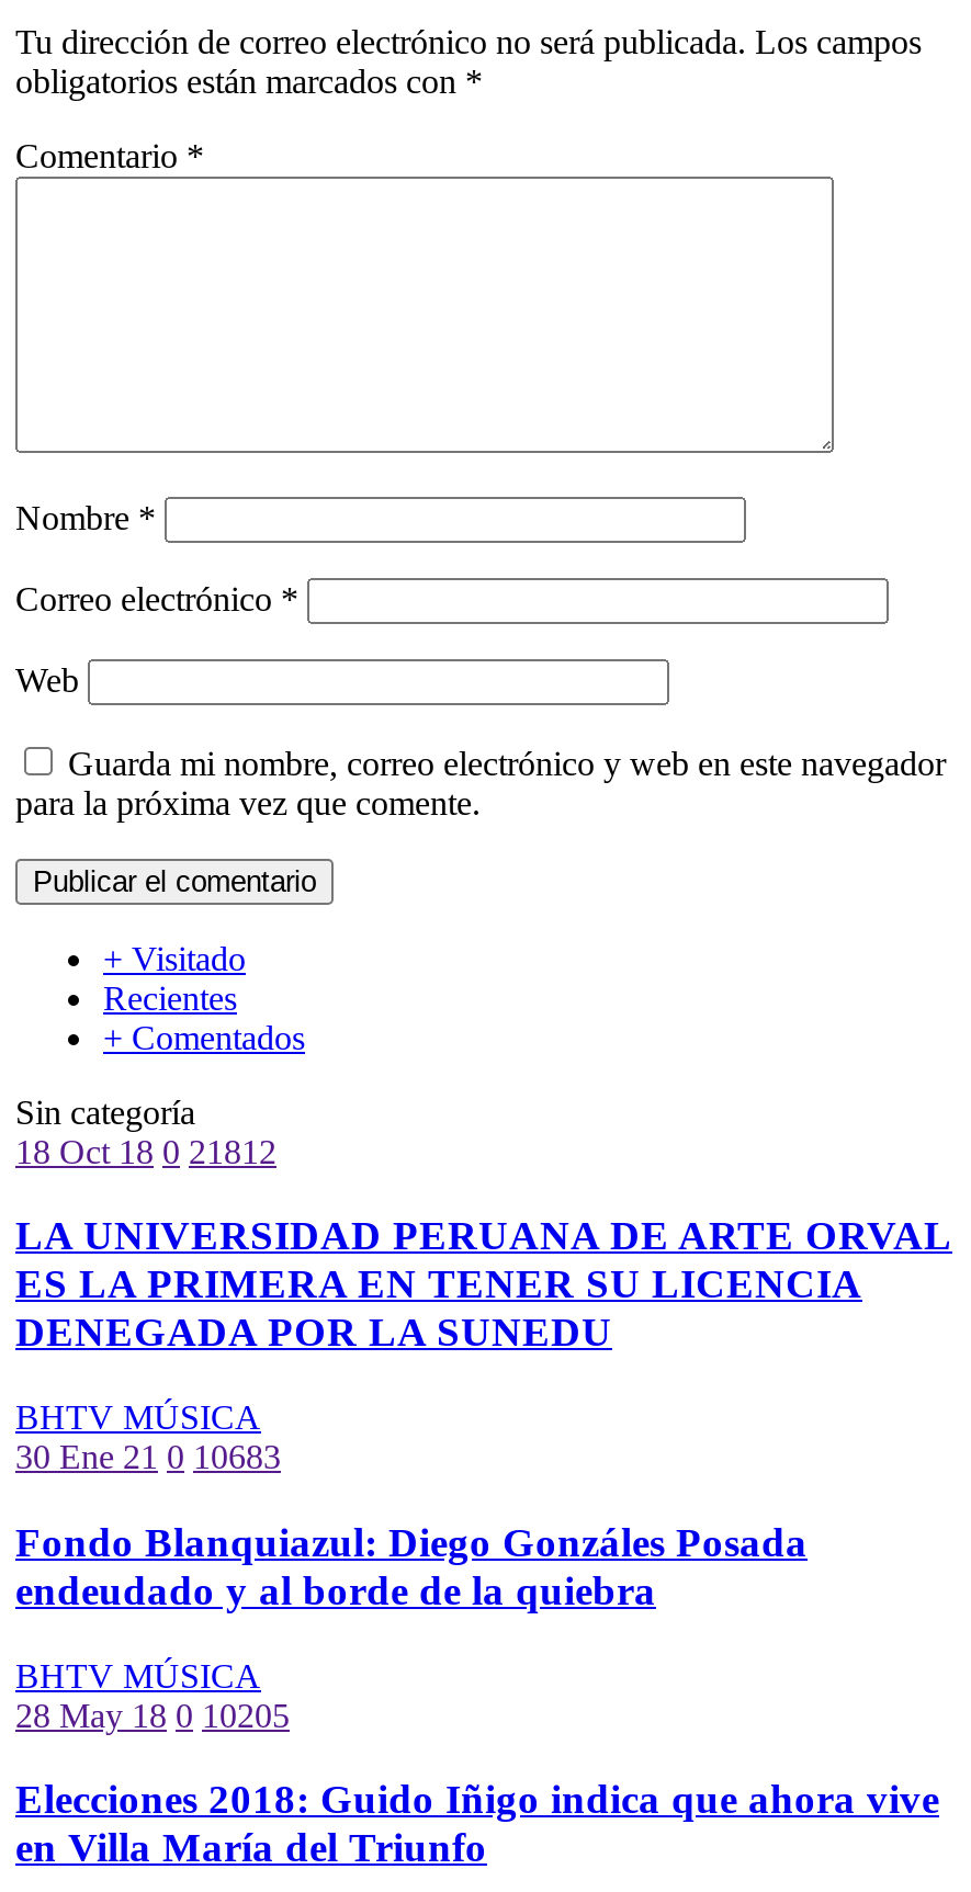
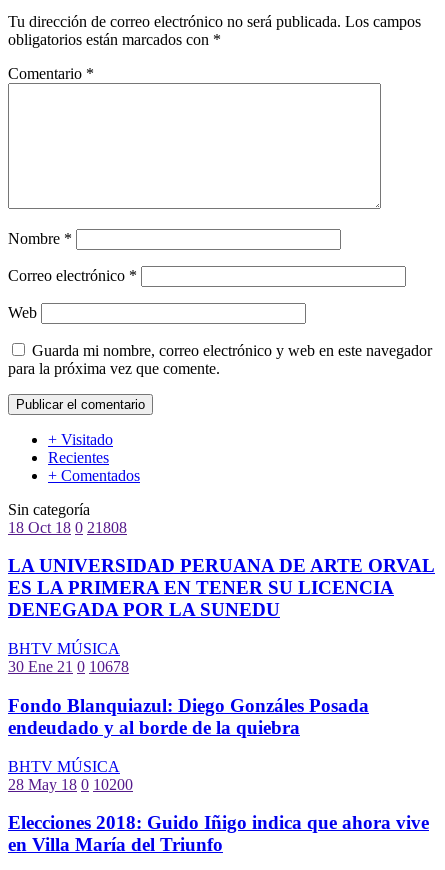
[15,1132,276,1170] 18 Oct 18 0 21812 -> [8,519,127,536] 18 Oct 18 0 21808
[15,1438,281,1475] 30 Ene 21 0 10683 -> [8,658,129,675] 30 Ene 21 0 10678
[15,1696,290,1733] 28 May 18 0 10205 -> [8,776,133,793] 28 May 18 0 10200

